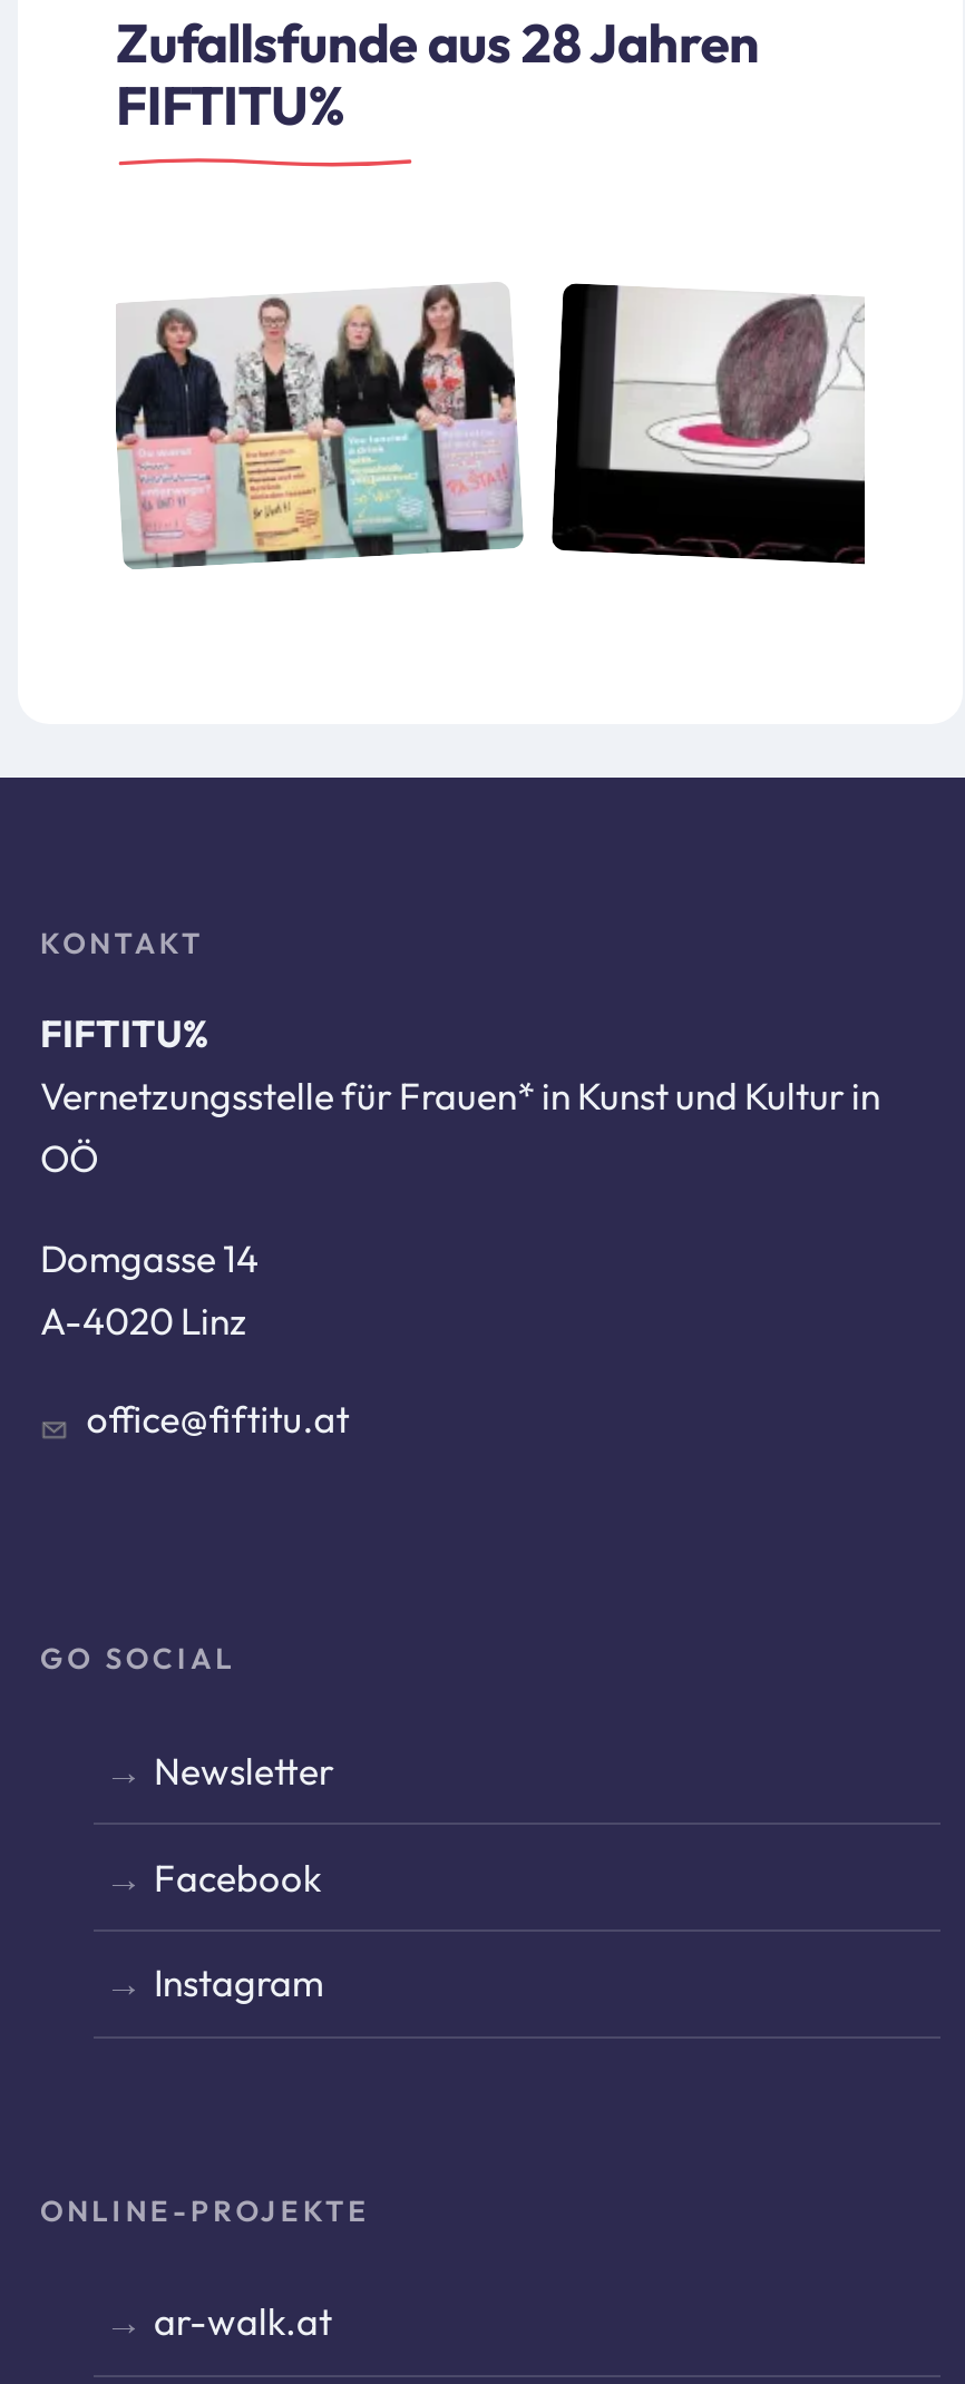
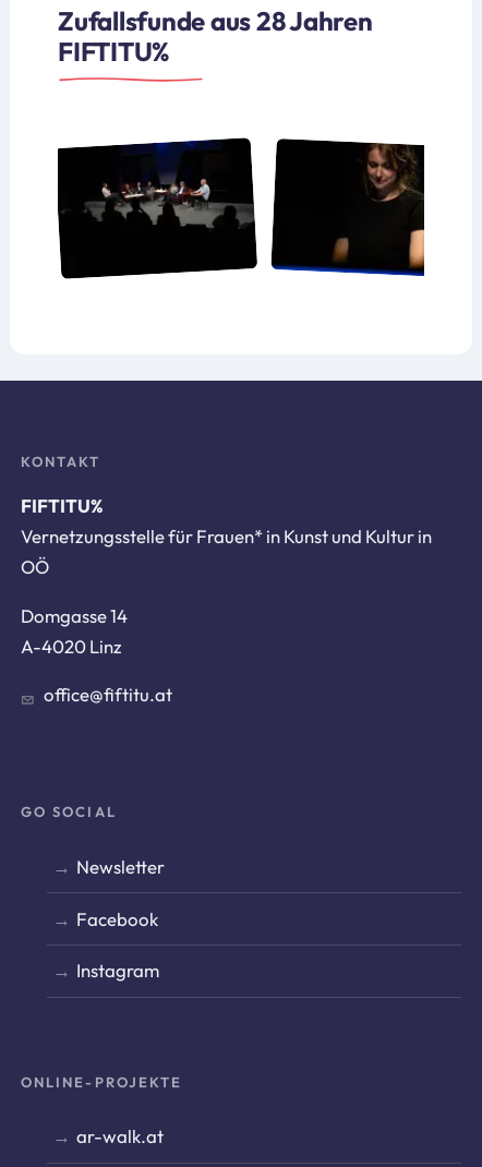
[114,283,522,568] [image] -> [57,137,257,279] [image]
[553,285,867,566] [image] -> [272,140,425,277] [image]

